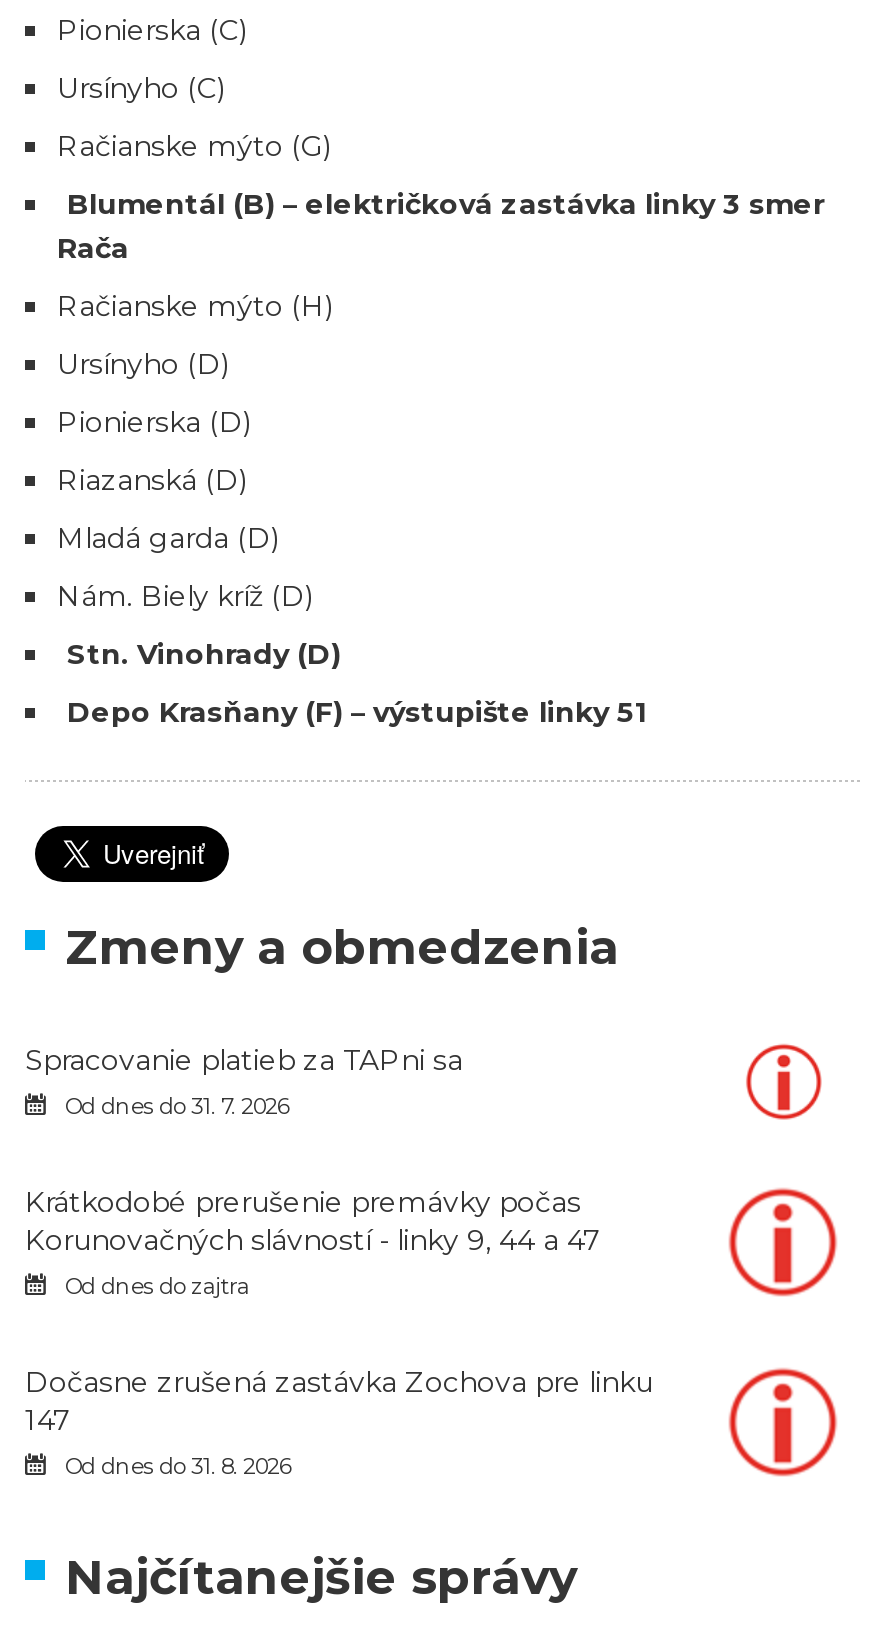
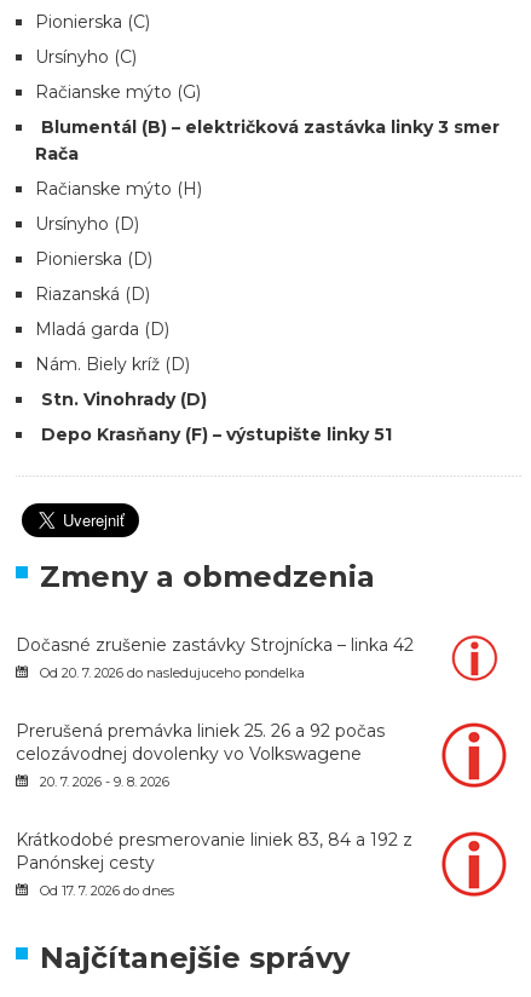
[25,1041,463,1119] Spracovanie platieb za TAPni sa | Od dnes do 31. 7. 2026 -> [16,634,414,681] Dočasné zrušenie zastávky Strojnícka – linka 42 | Od 20. 7. 2026 do nasledujuceho pondelka
[25,1183,601,1299] Krátkodobé prerušenie premávky počas | Korunovačných slávností - linky 9, 44 a 47 | Od dnes do zajtra -> [16,720,385,790] Prerušená premávka liniek 25. 26 a 92 počas | celozávodnej dovolenky vo Volkswagene | 20. 7. 2026 - 9. 8. 2026
[25,1363,653,1479] Dočasne zrušená zastávka Zochova pre linku | 147 | Od dnes do 31. 8. 2026 -> [16,828,412,899] Krátkodobé presmerovanie liniek 83, 84 a 192 z | Panónskej cesty | Od 17. 7. 2026 do dnes

